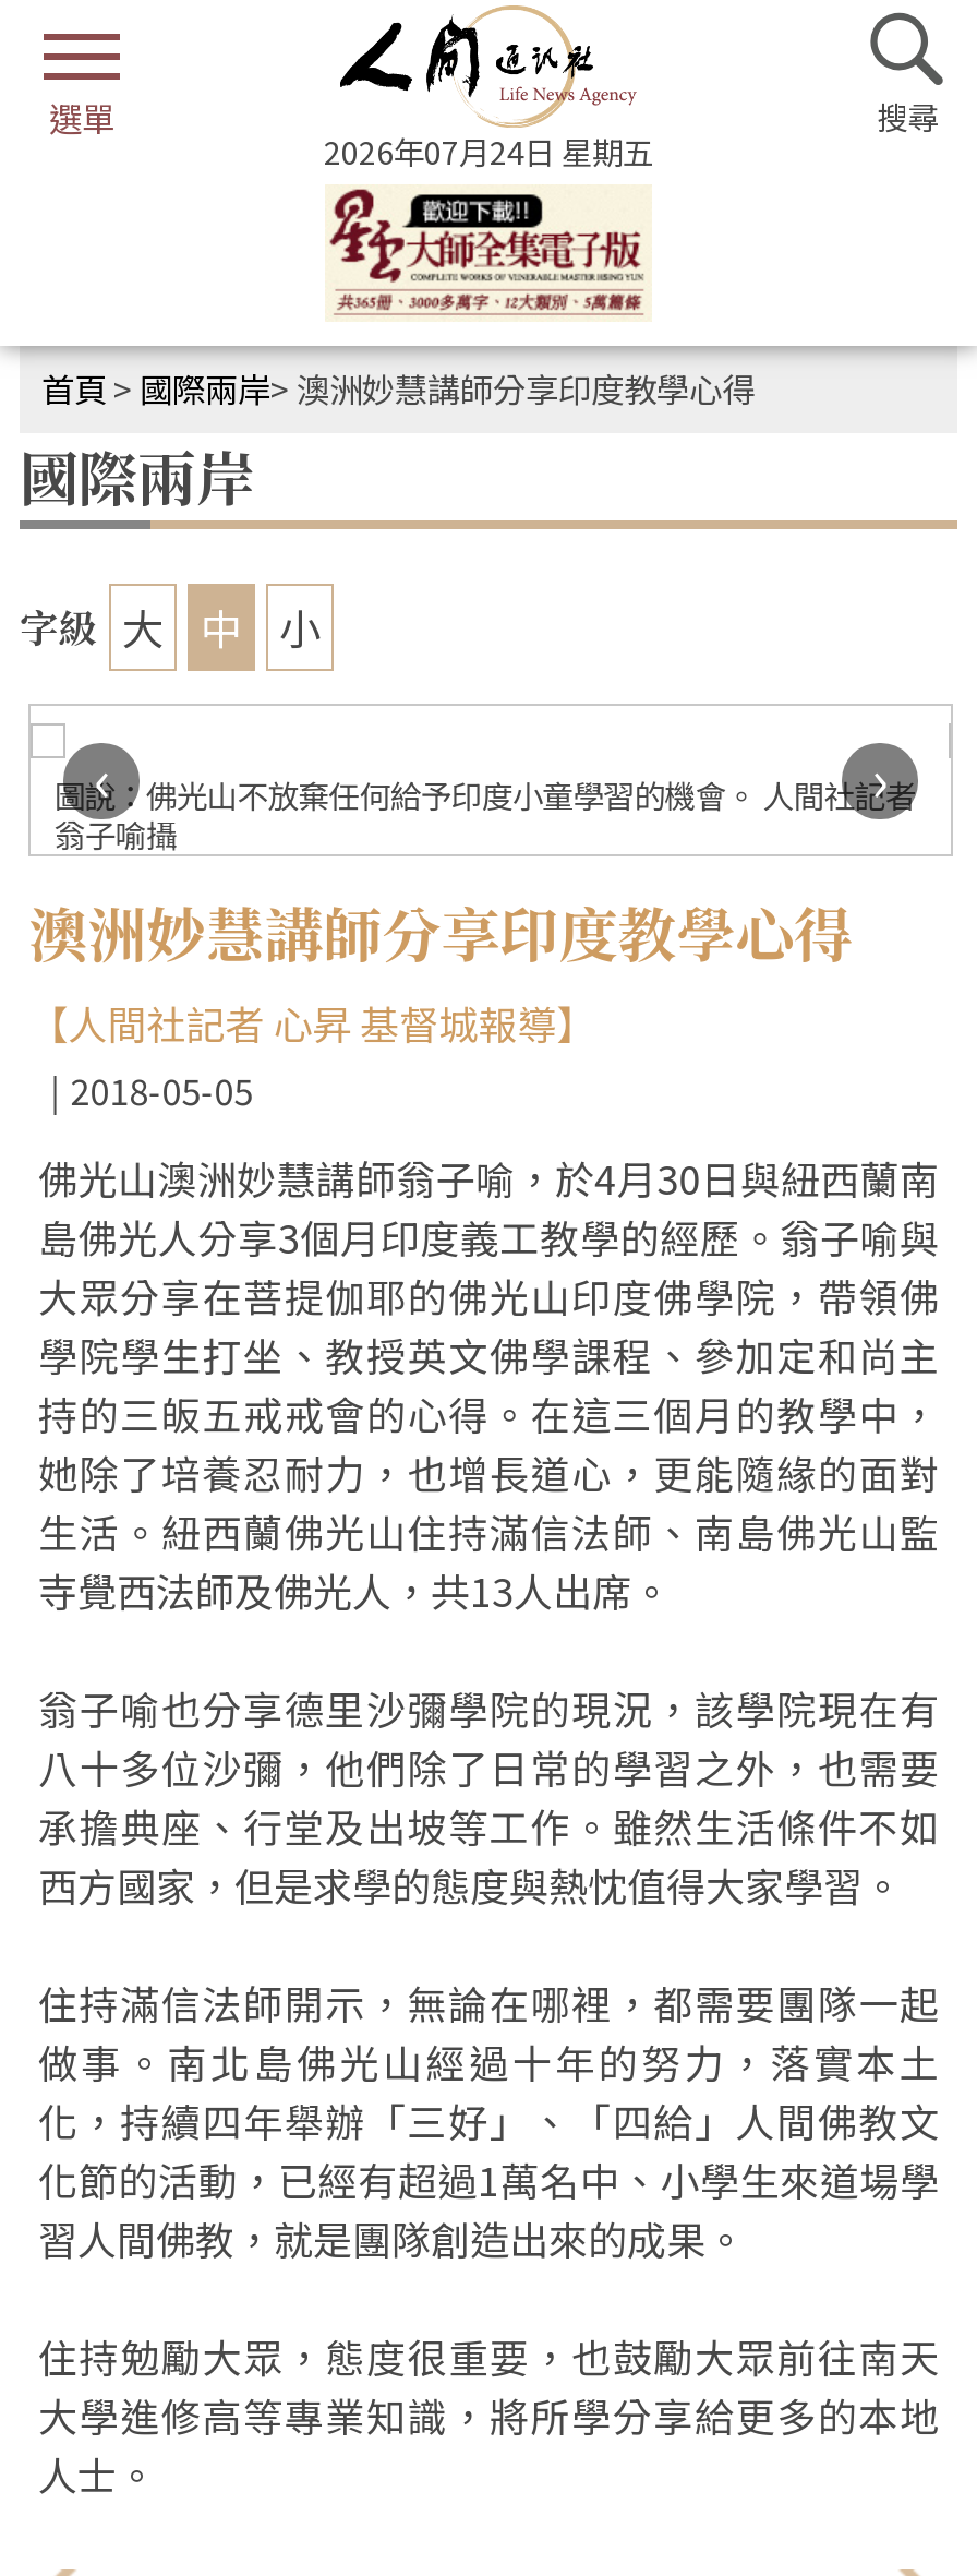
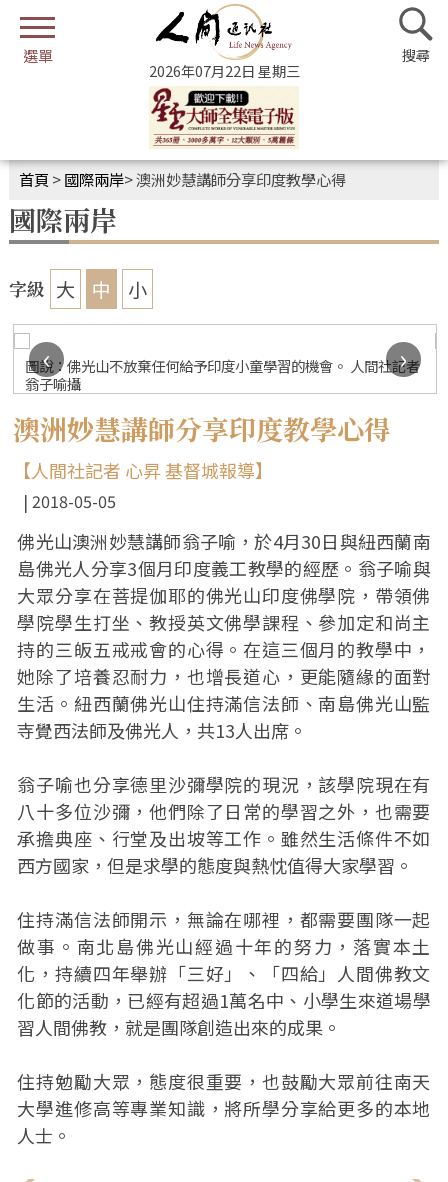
[324,128,653,173] 2026年07月24日 星期五 -> [148,60,299,81] 2026年07月22日 星期三

